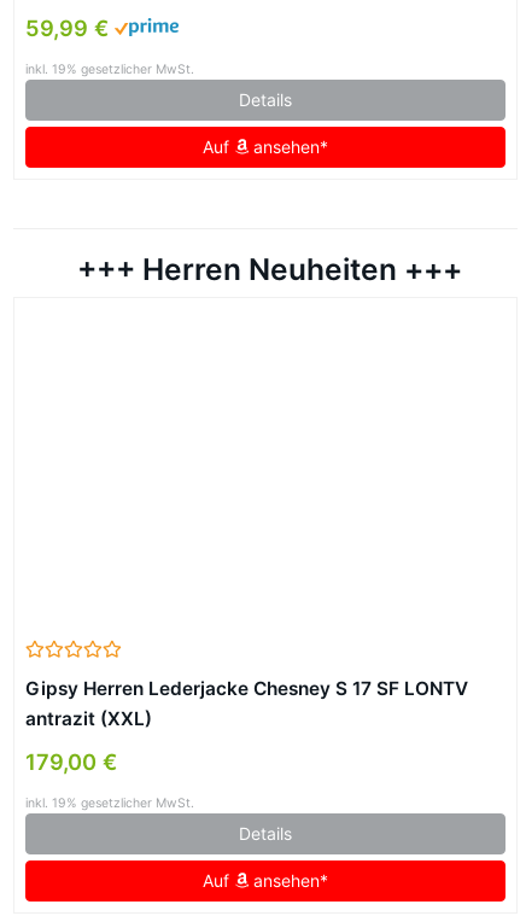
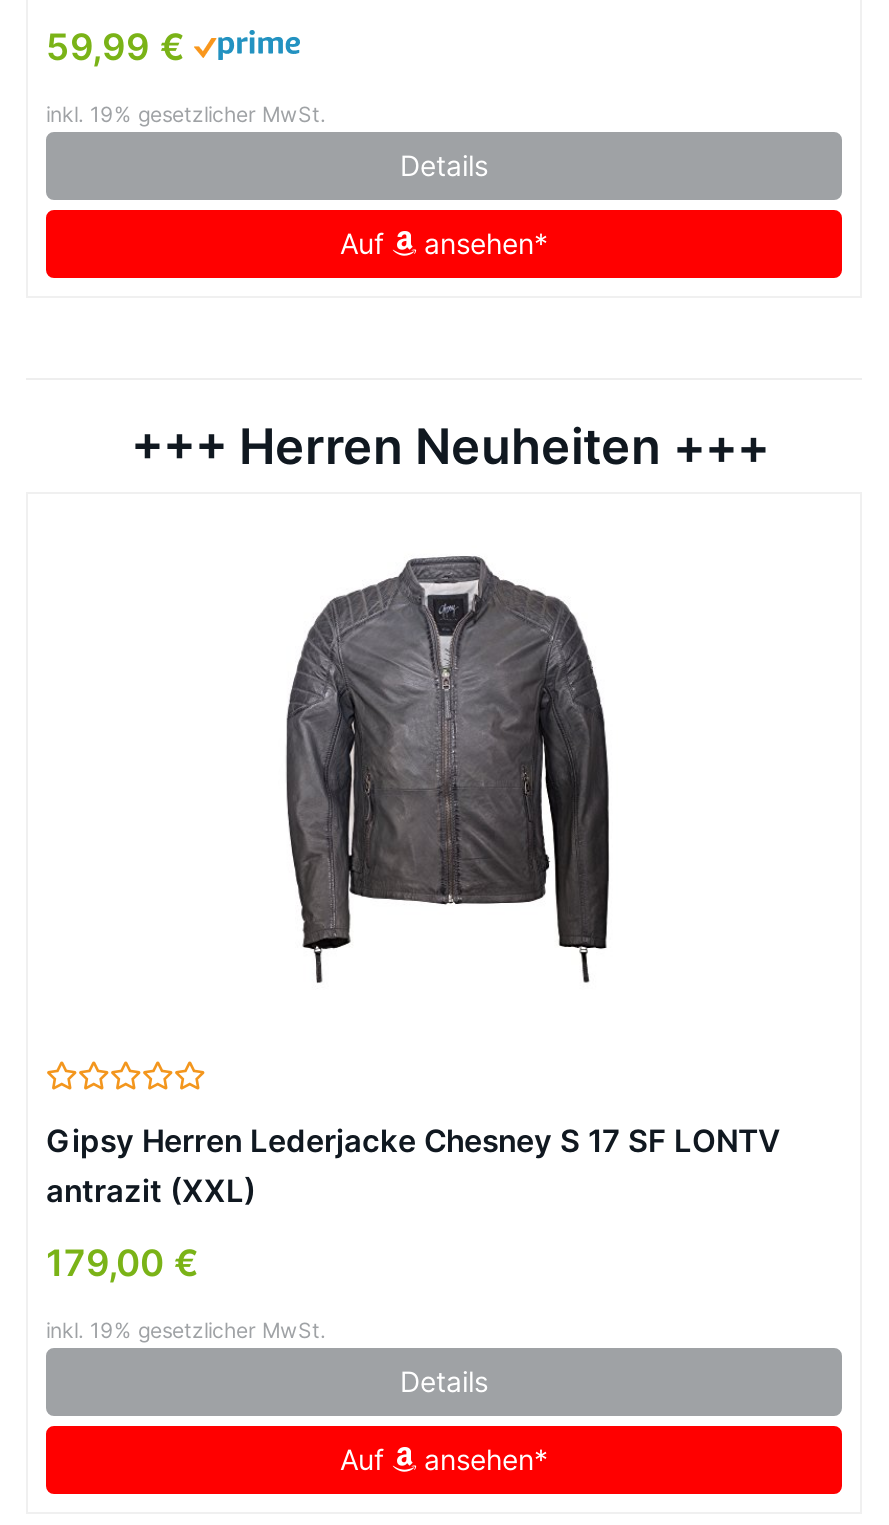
none -> [284,554,612,984] [image]

